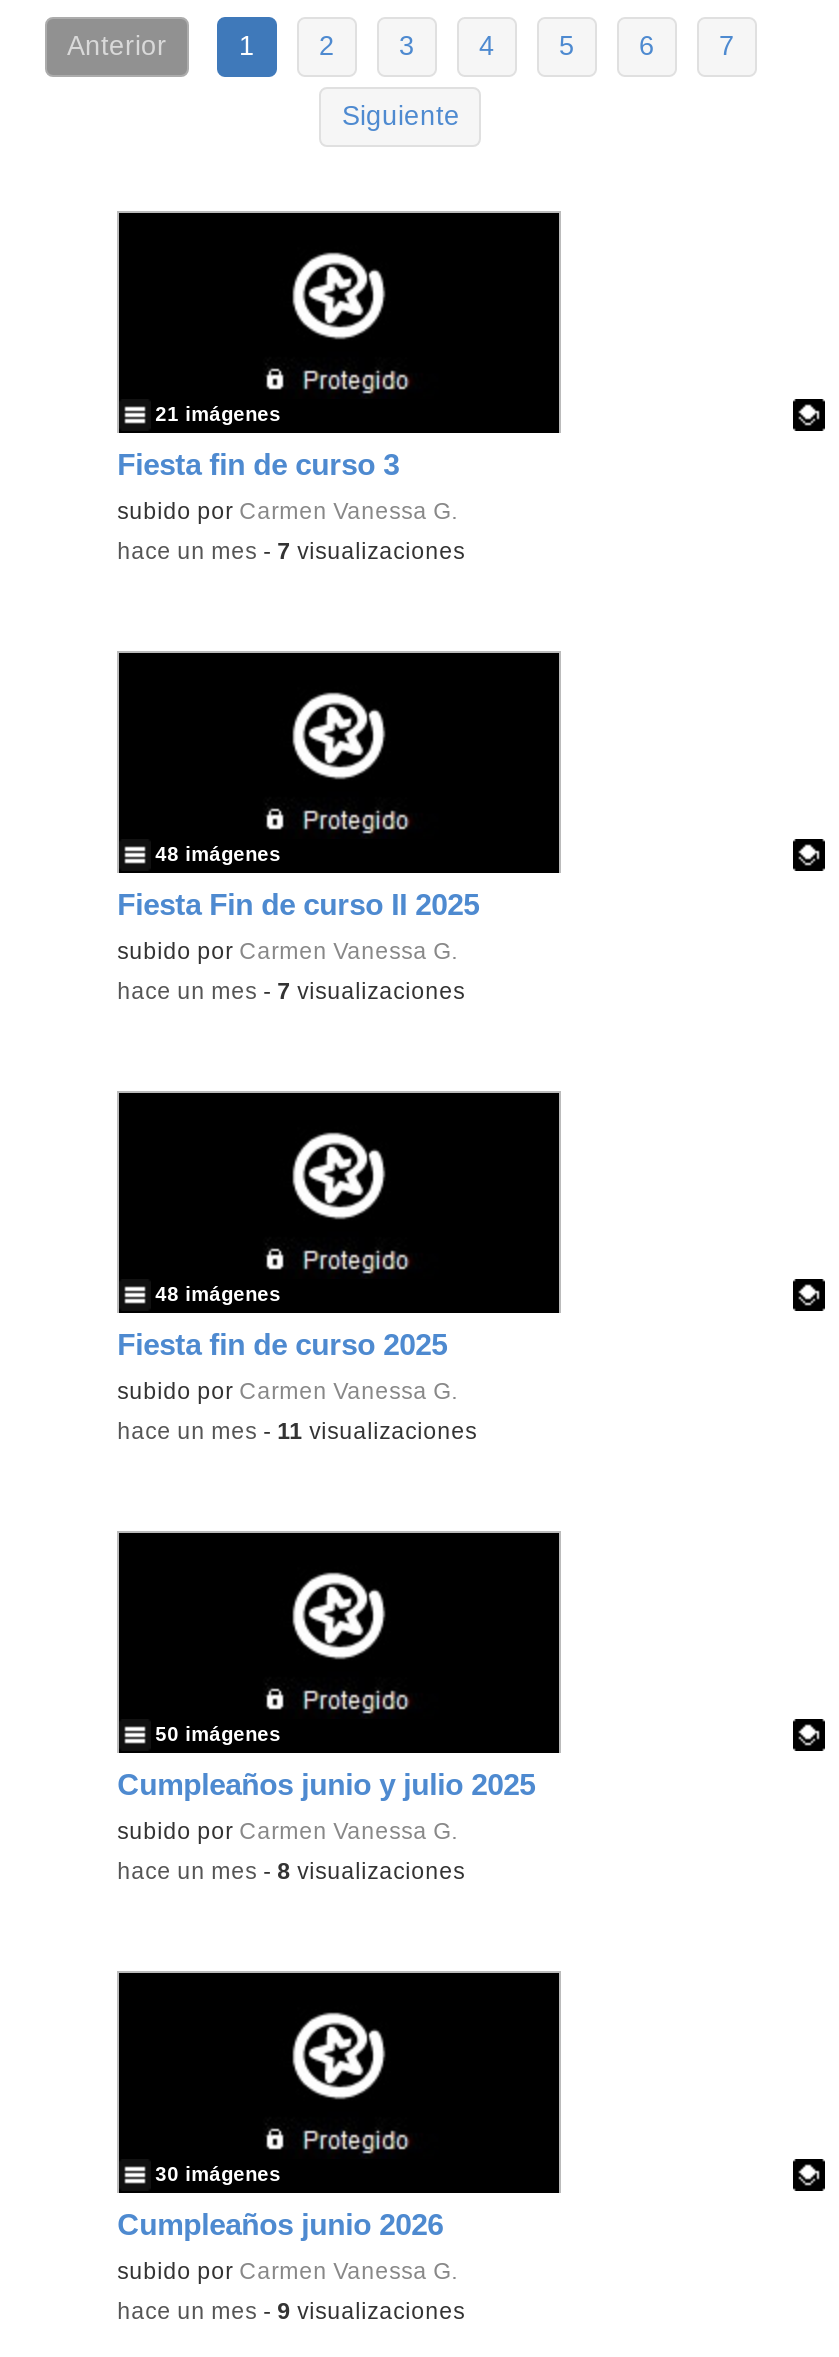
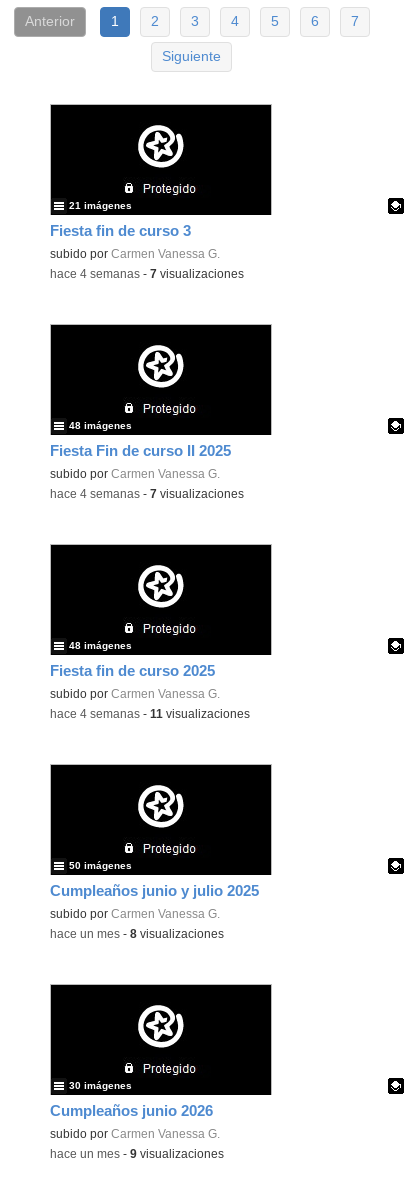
[117,539,465,563] hace un mes - 7 visualizaciones -> [50,268,244,280] hace 4 semanas - 7 visualizaciones
[117,979,465,1003] hace un mes - 7 visualizaciones -> [50,488,244,500] hace 4 semanas - 7 visualizaciones
[117,1419,477,1443] hace un mes - 11 visualizaciones -> [50,708,250,720] hace 4 semanas - 11 visualizaciones

